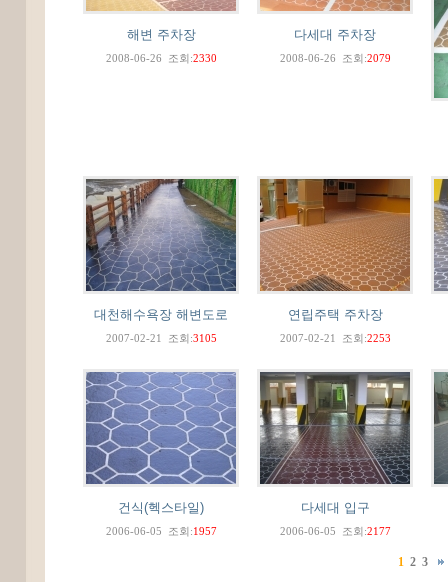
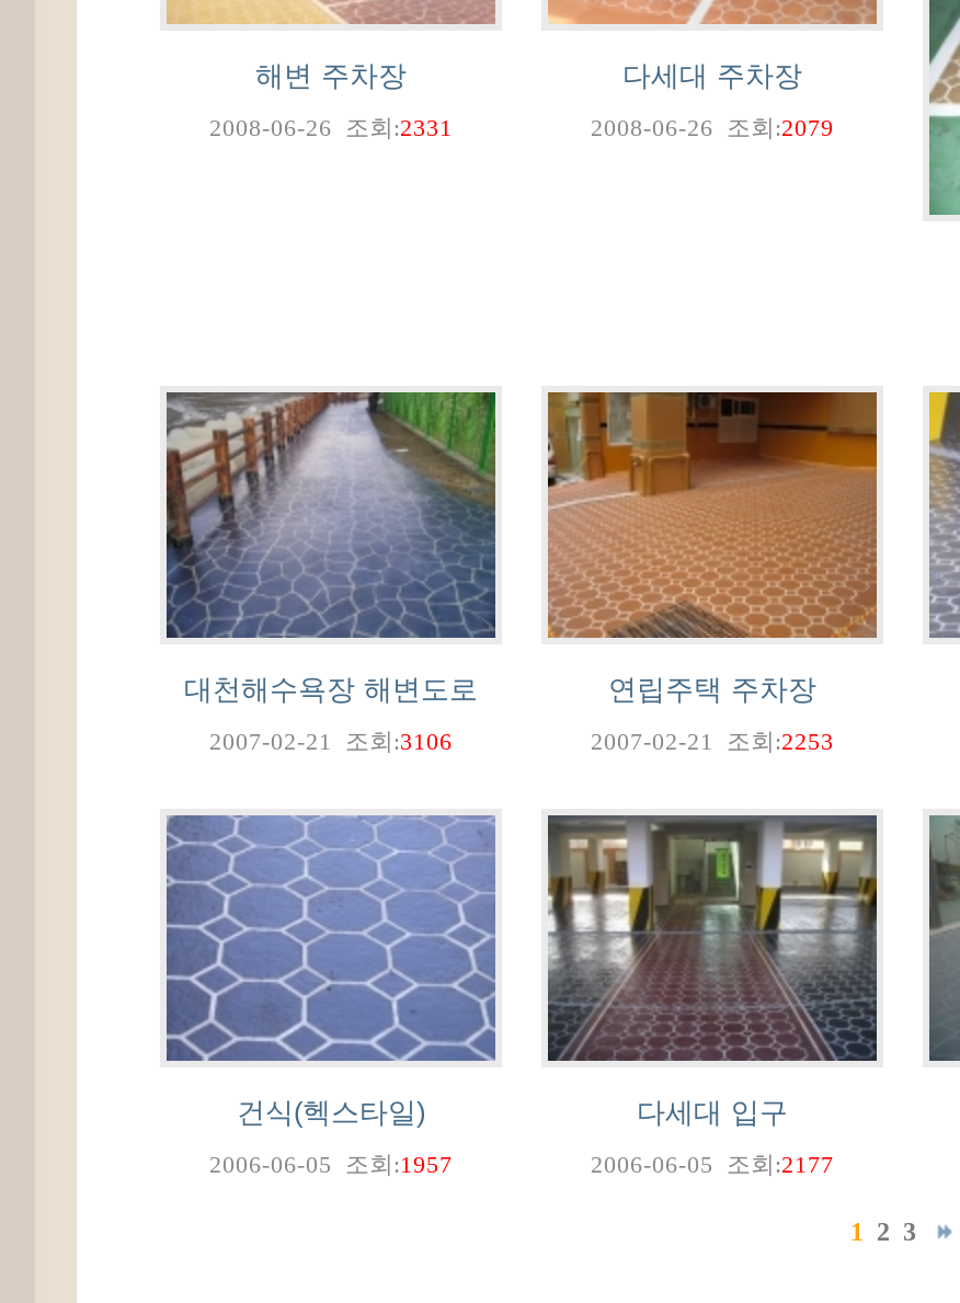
[105,52,216,64] 2008-06-26 조회: 2330 -> [209,114,453,140] 2008-06-26 조회: 2331
[105,332,216,344] 2007-02-21 조회: 3105 -> [209,728,453,754] 2007-02-21 조회: 3106

